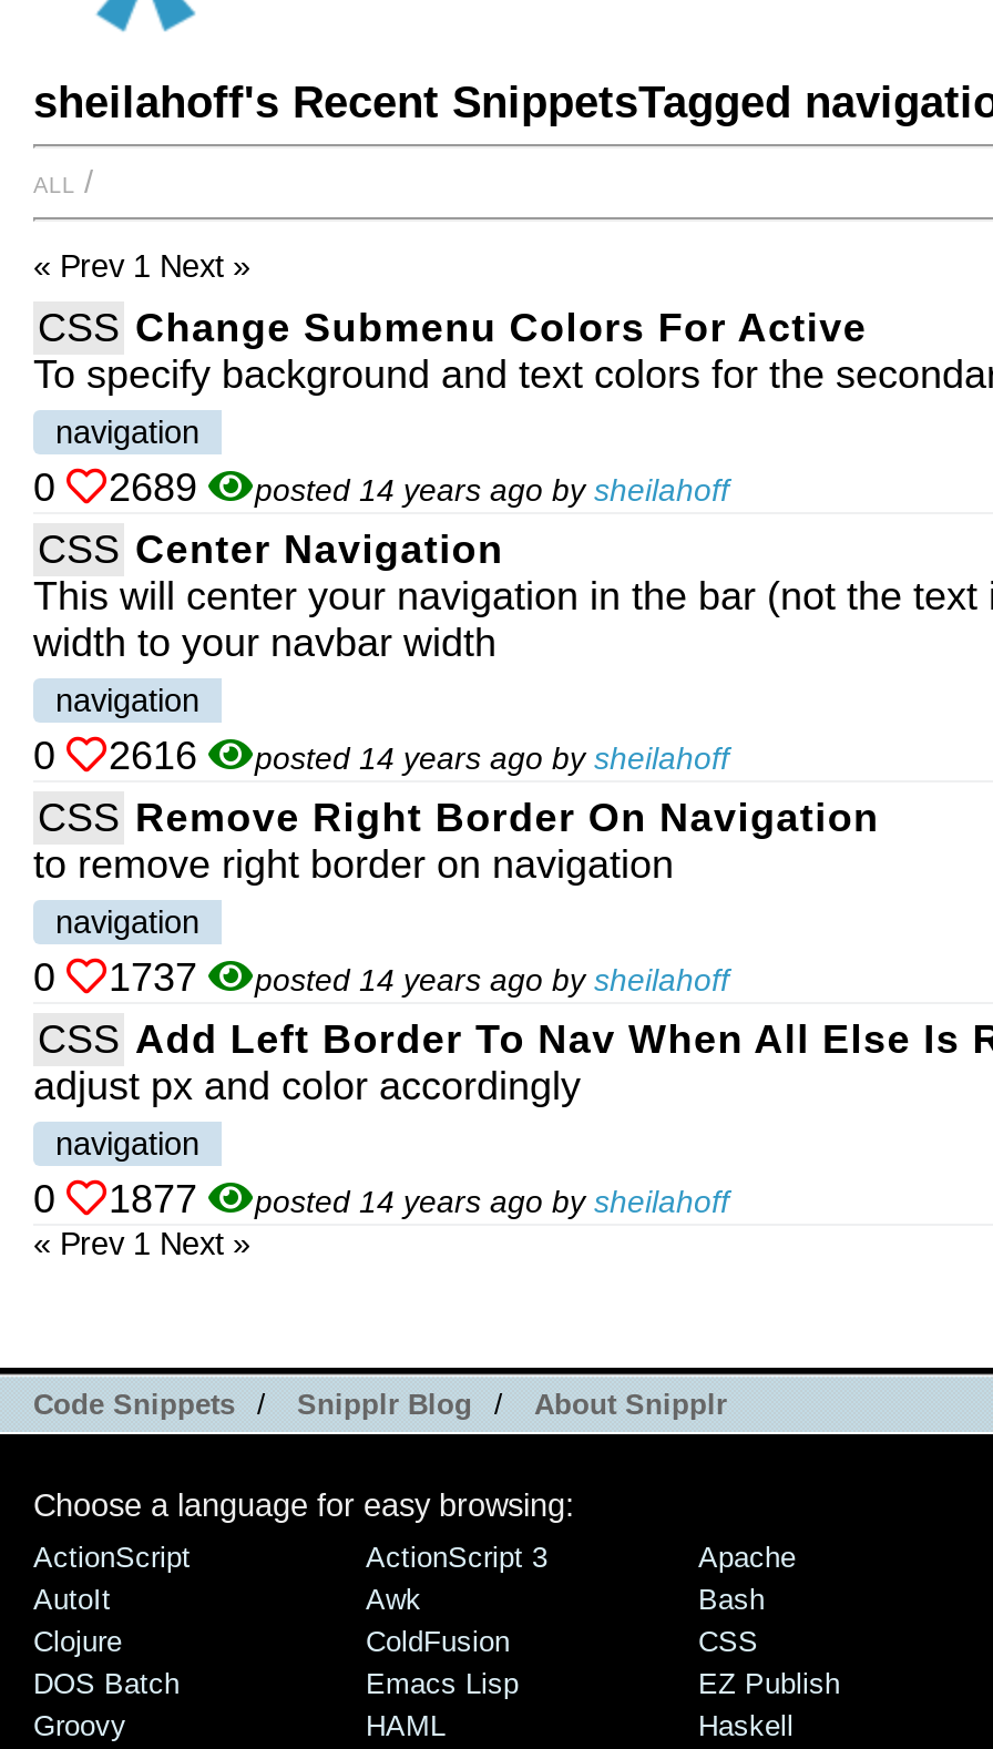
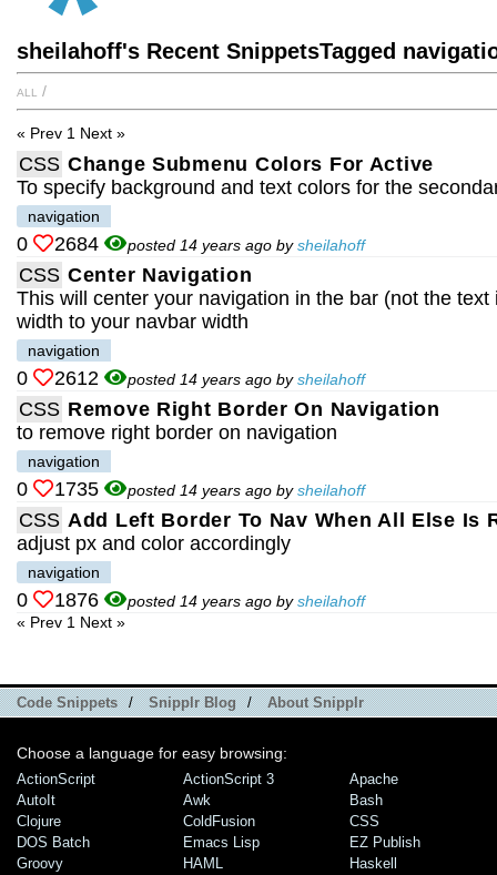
[33,465,729,509] 0 2689 posted 14 years ago by sheilahoff -> [17,232,365,255] 0 2684 posted 14 years ago by sheilahoff
[33,733,729,777] 0 2616 posted 14 years ago by sheilahoff -> [17,367,365,389] 0 2612 posted 14 years ago by sheilahoff
[33,955,729,999] 0 1737 posted 14 years ago by sheilahoff -> [17,478,365,500] 0 1735 posted 14 years ago by sheilahoff
[33,1176,729,1221] 0 1877 posted 14 years ago by sheilahoff -> [17,588,365,611] 0 1876 posted 14 years ago by sheilahoff

